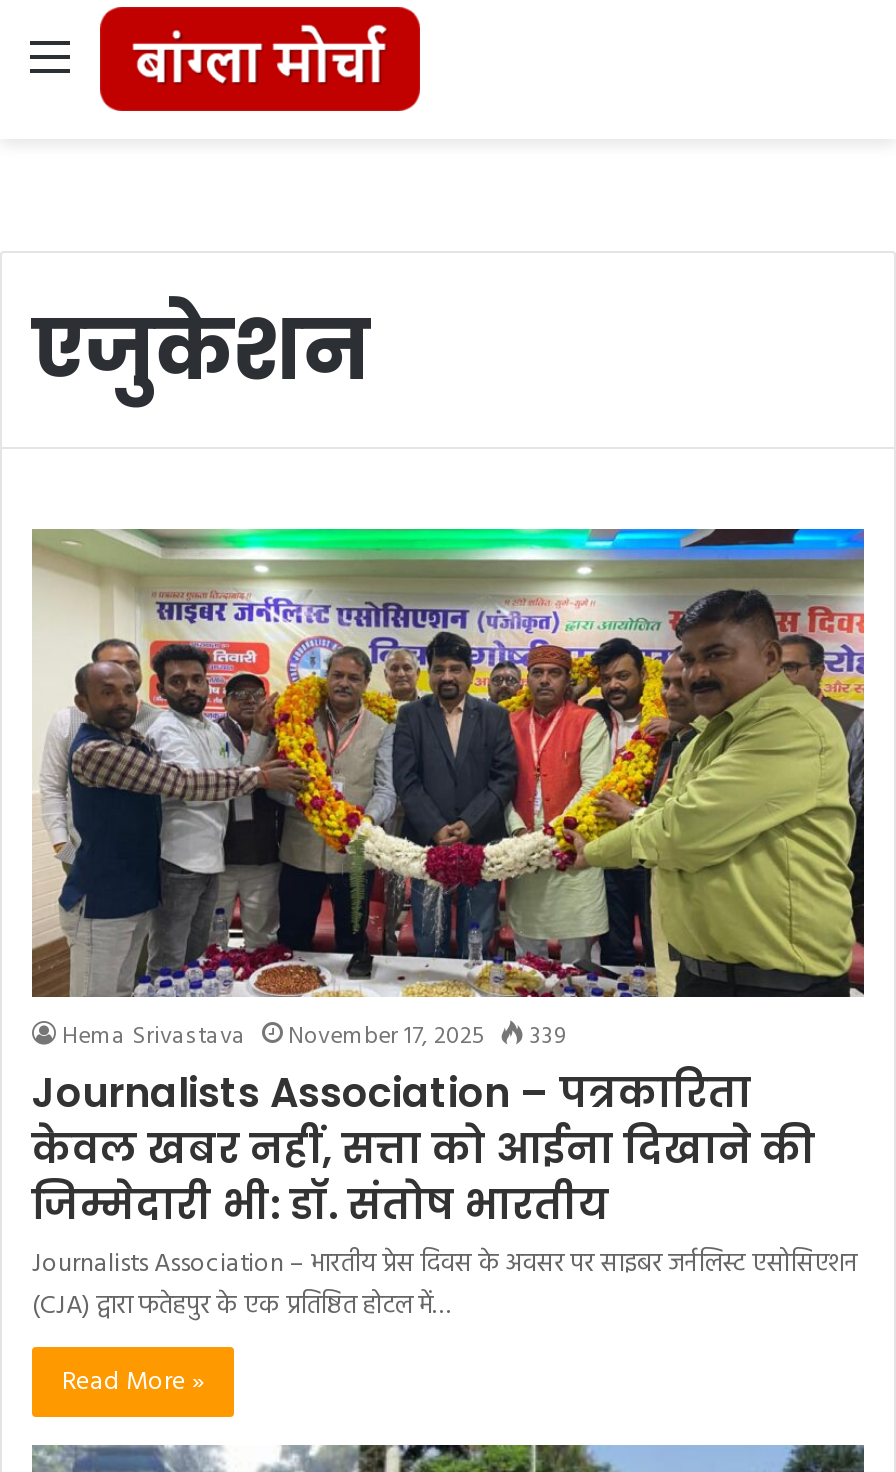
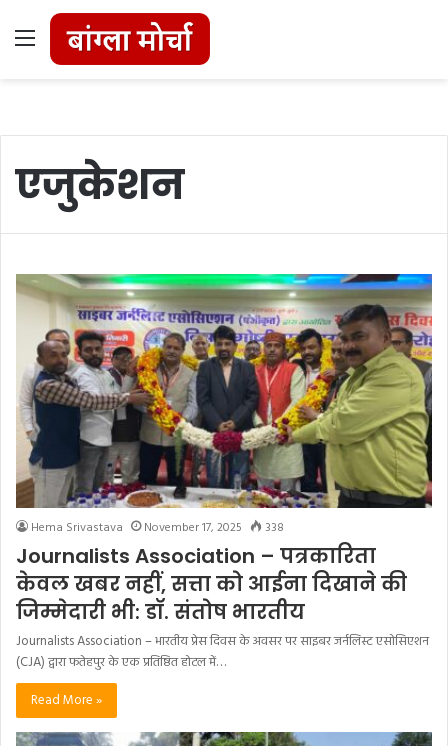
[62,1017,564,1057] Hema Srivastava November 17, 2025 339 -> [31,518,284,538] Hema Srivastava November 17, 2025 338

